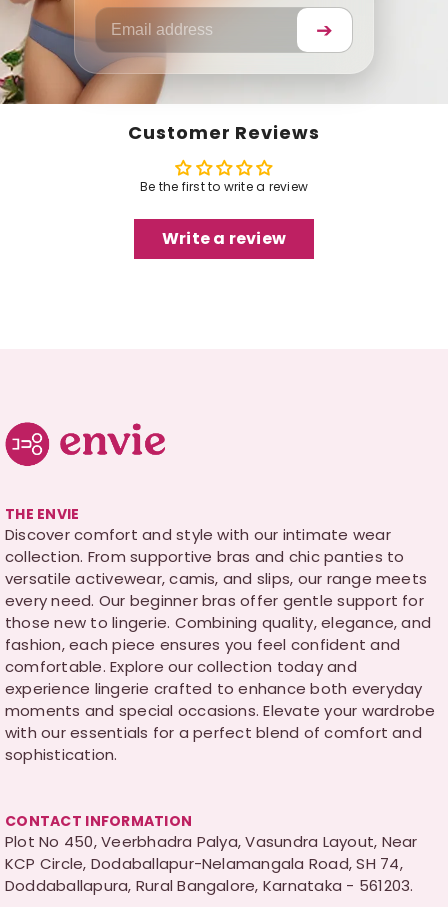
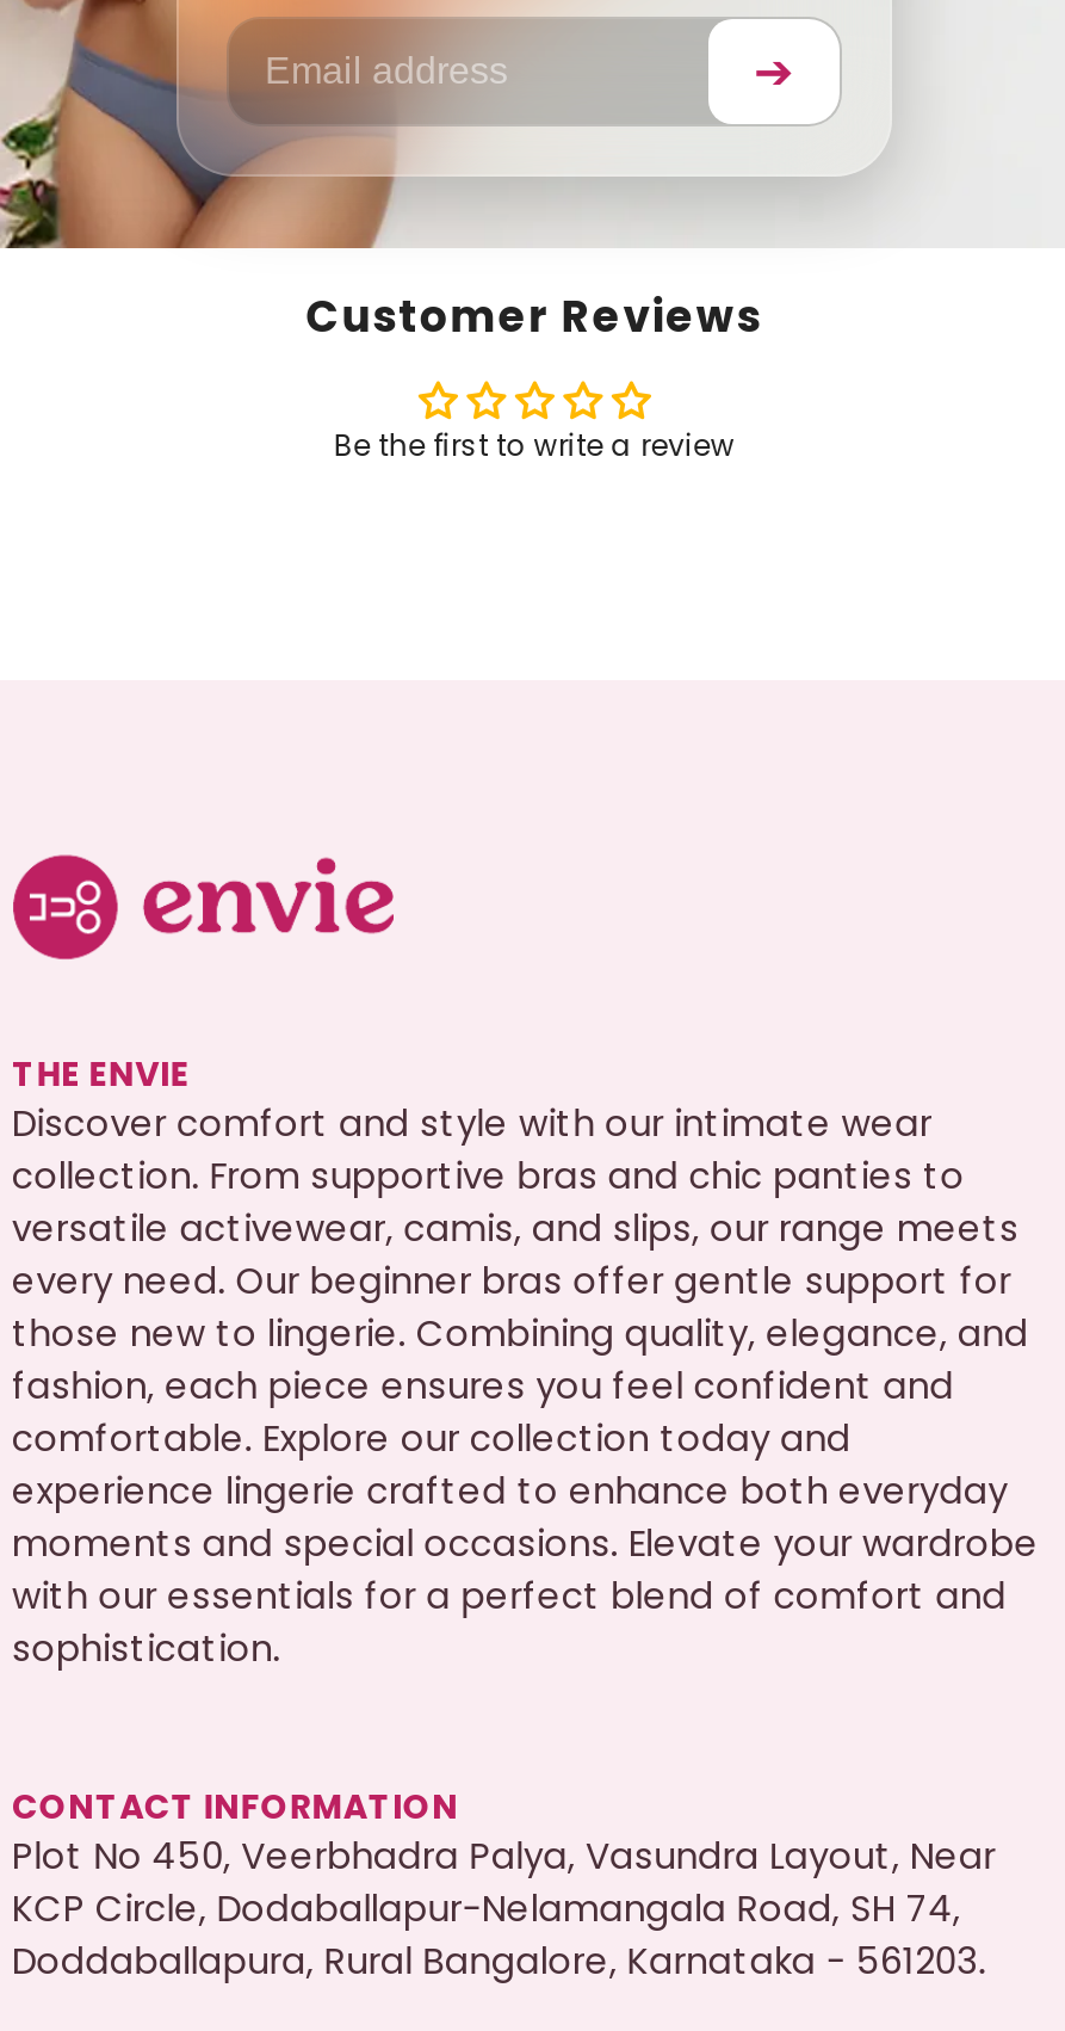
[162,227,286,250] Write a review -> none

